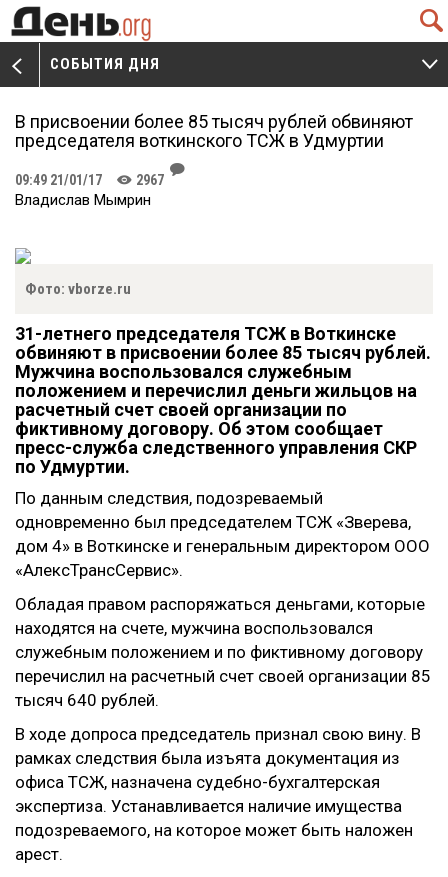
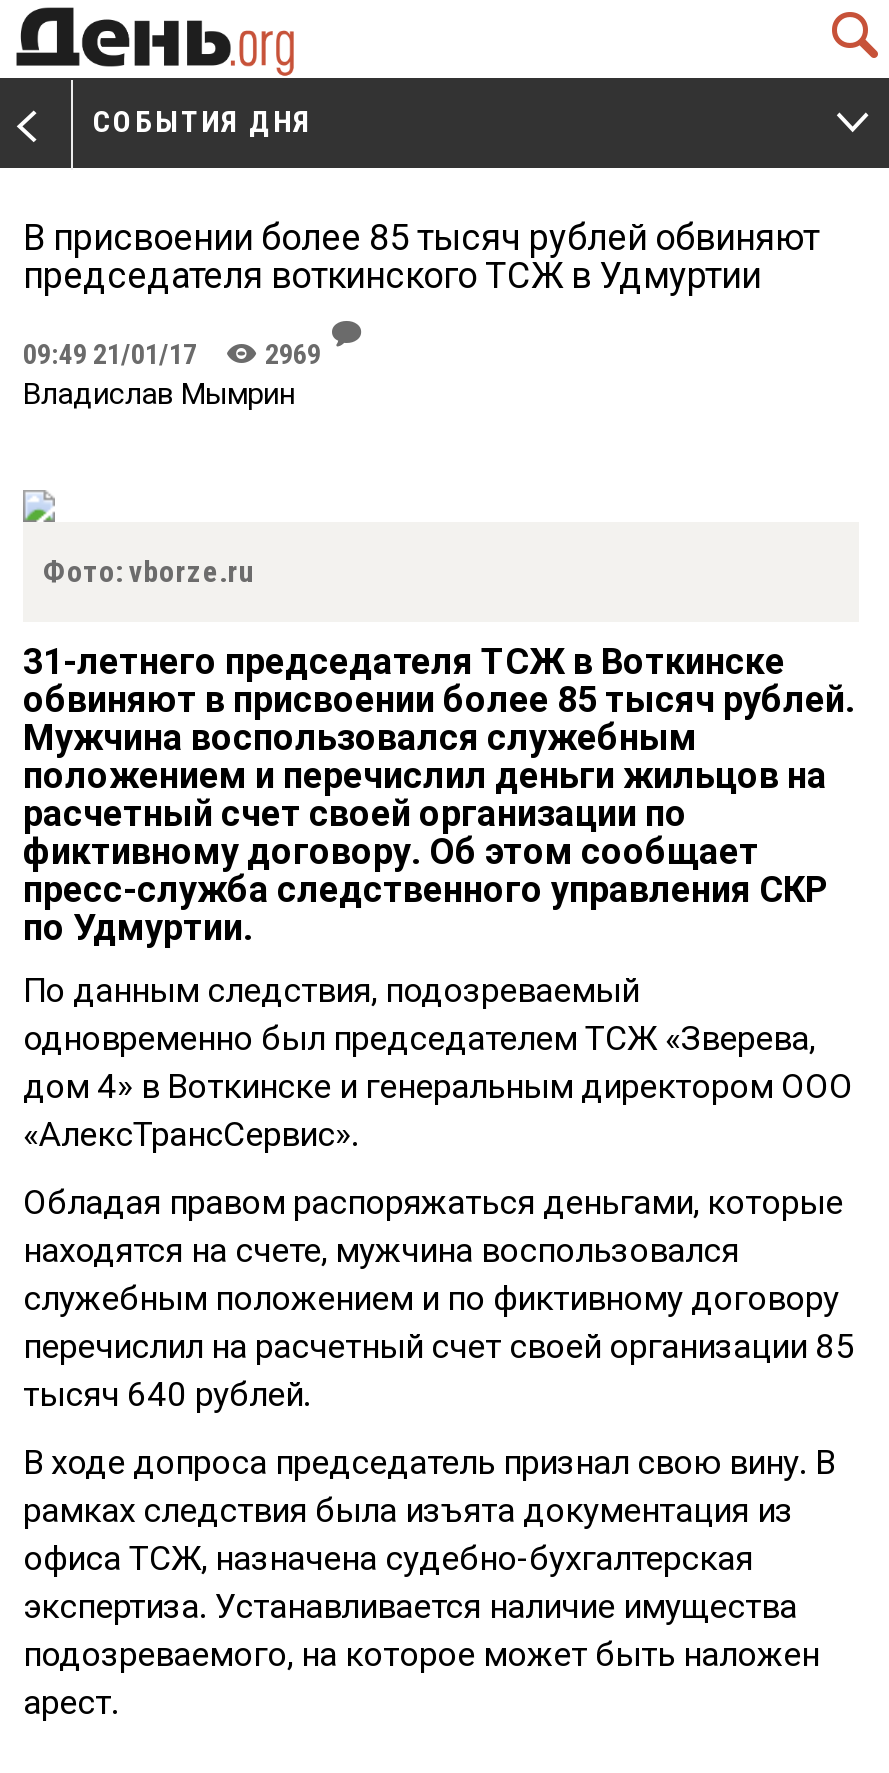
[15,172,164,188] 09:49 21/01/17 K 2967 -> [23,338,321,370] 09:49 21/01/17 K 2969

